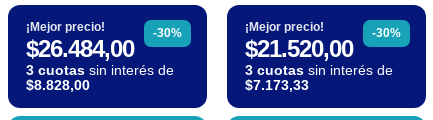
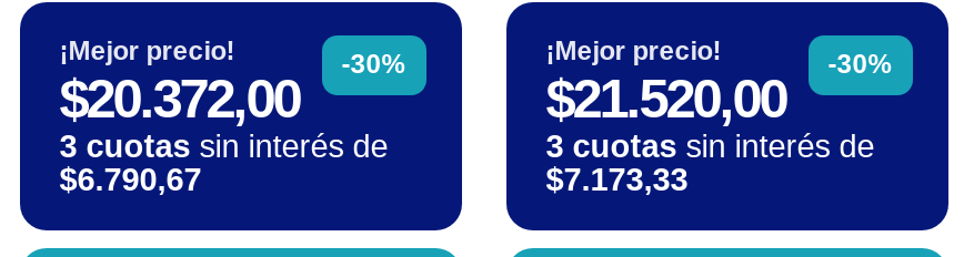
[26,35,134,62] $26.484,00 -> [60,69,299,129] $20.372,00
[26,77,90,93] $8.828,00 -> [60,162,202,198] $6.790,67

